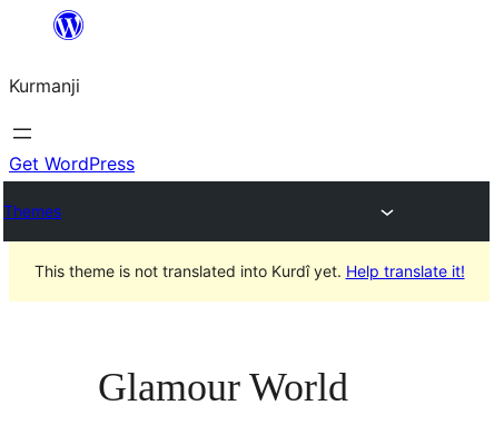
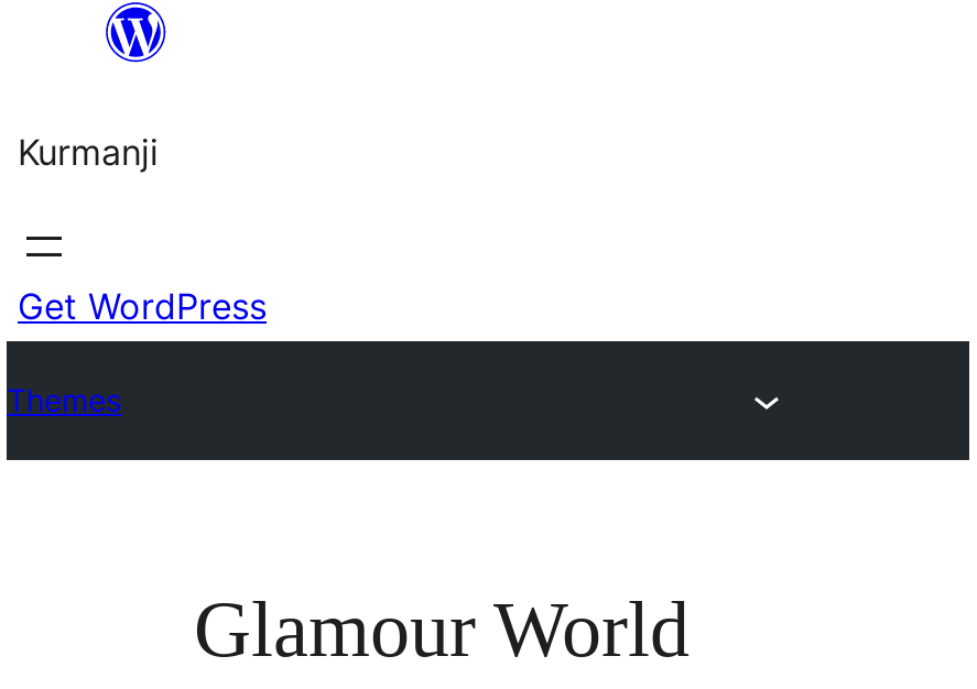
[34,261,465,280] This theme is not translated into Kurdî yet. Help translate it! -> none

